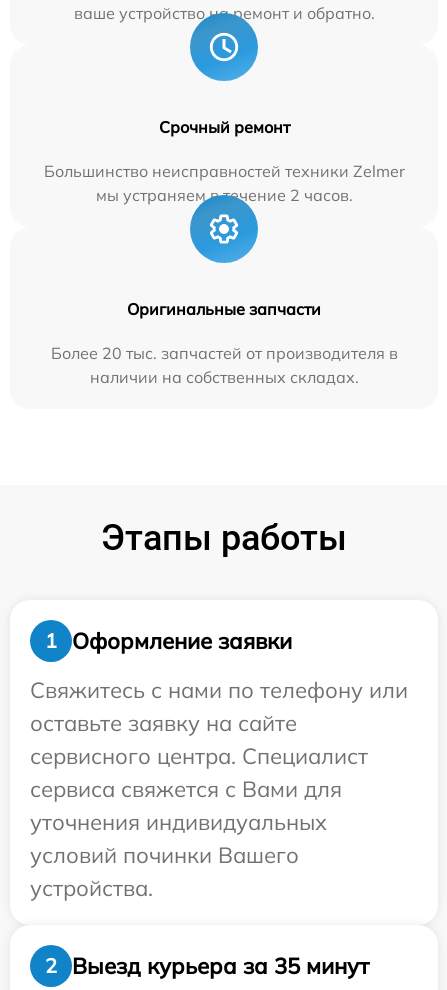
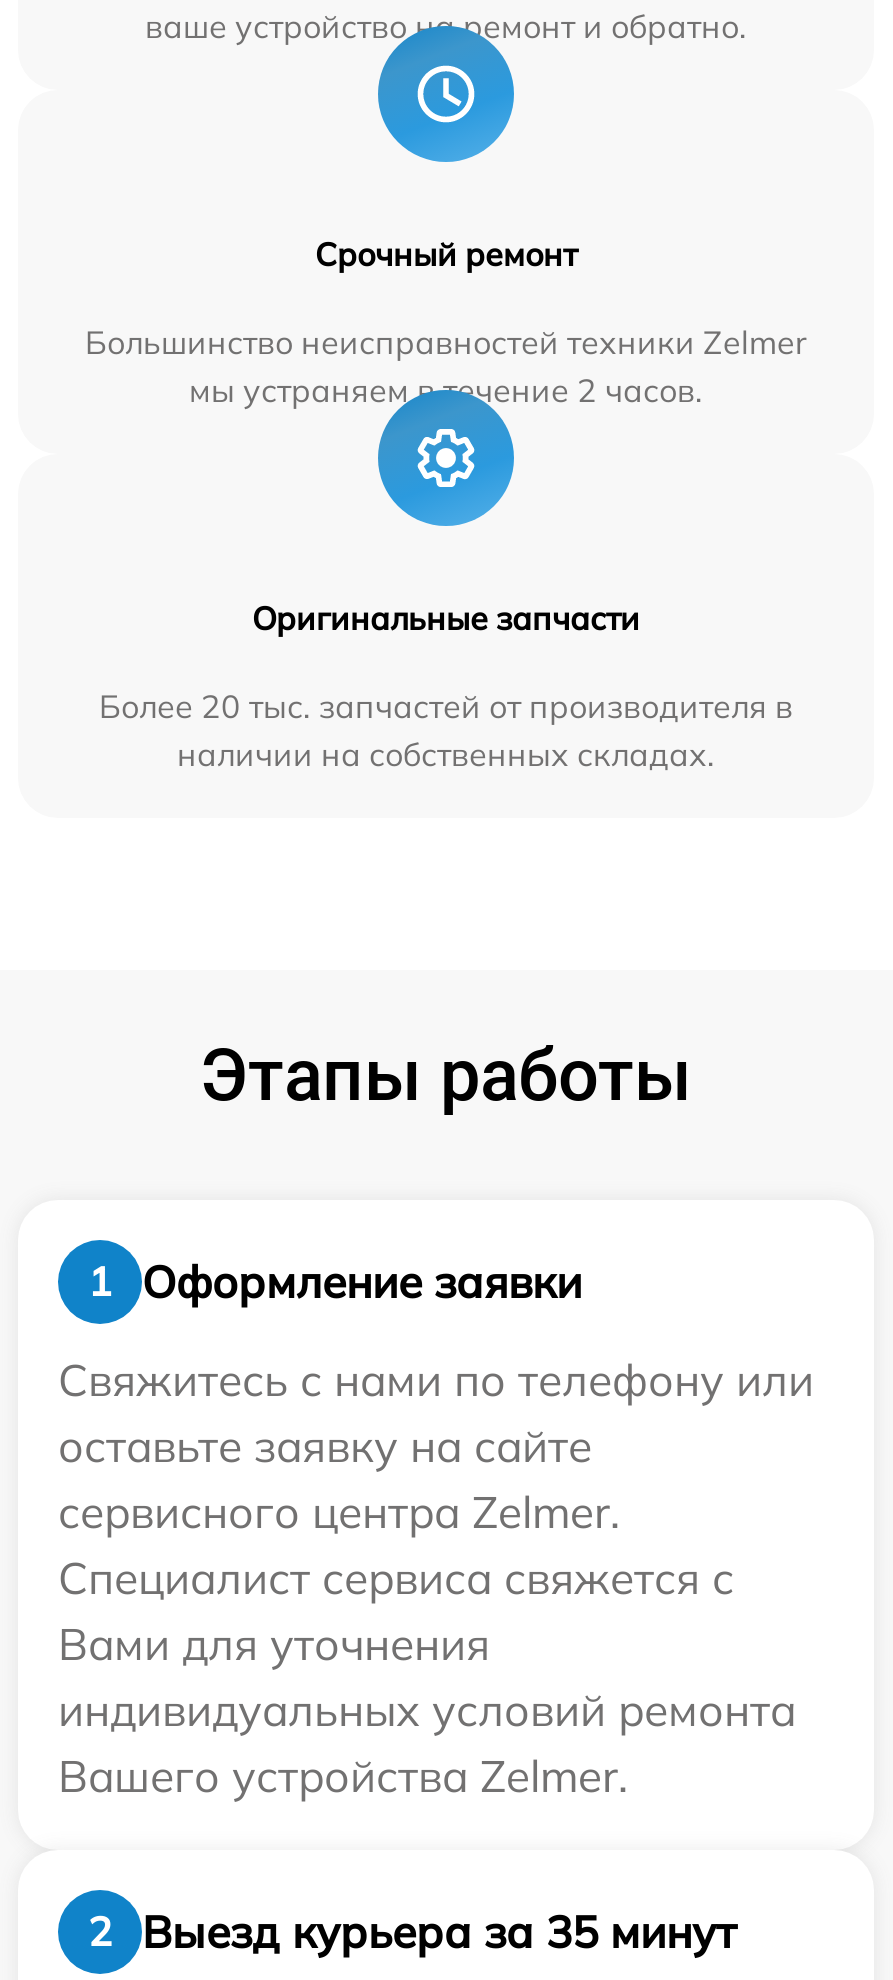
[30,742,368,902] сервисного центра. Специалист | сервиса свяжется с Вами для | уточнения индивидуальных | условий починки Вашего | устройства. -> [58,1484,796,1804] сервисного центра Zelmer. | Специалист сервиса свяжется с | Вами для уточнения | индивидуальных условий ремонта | Вашего устройства Zelmer.

